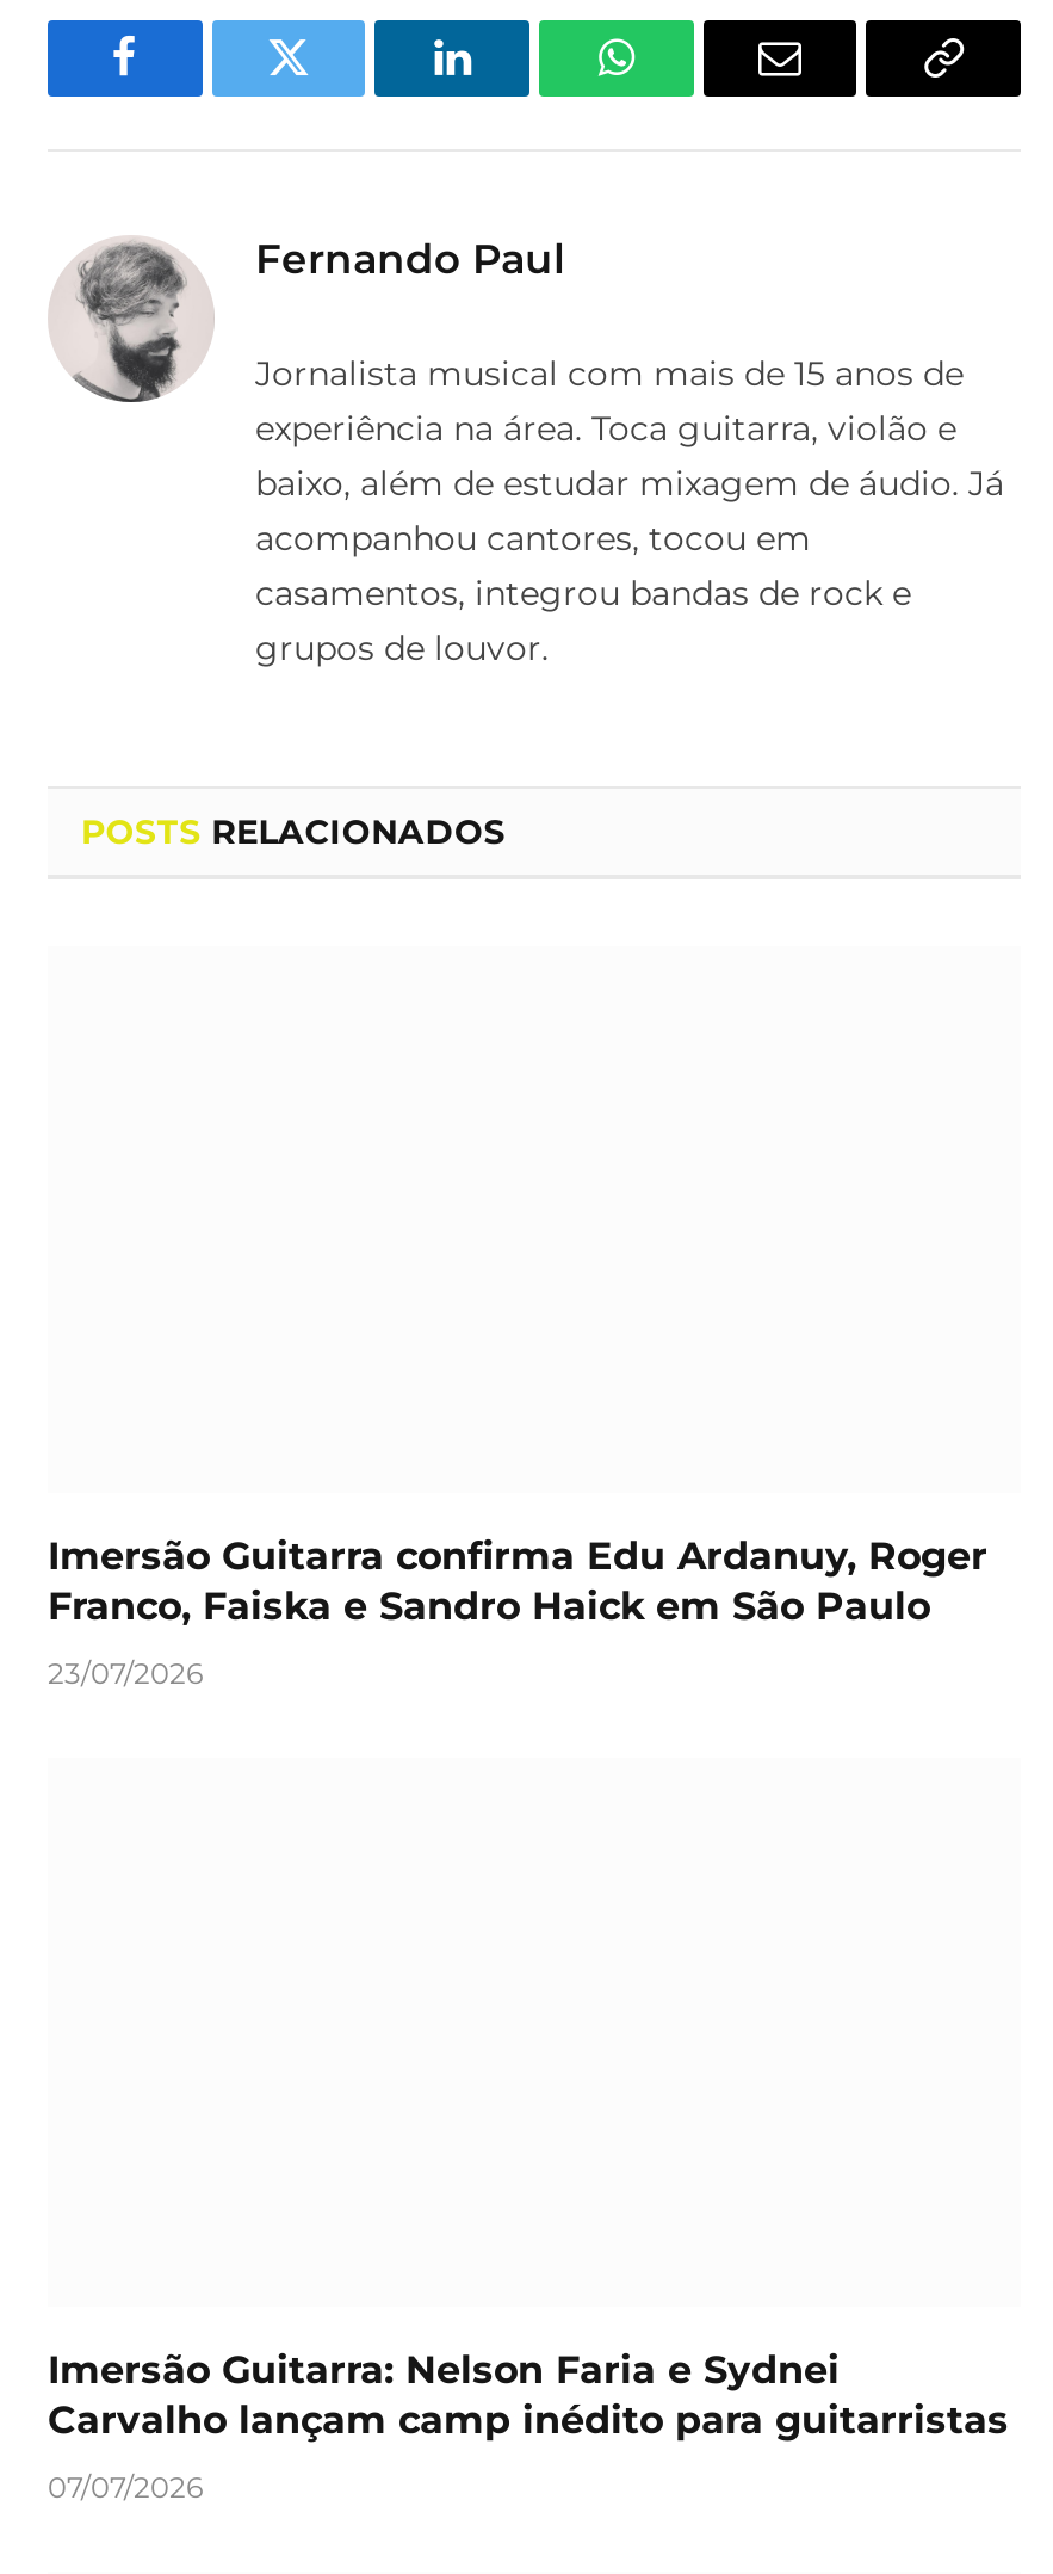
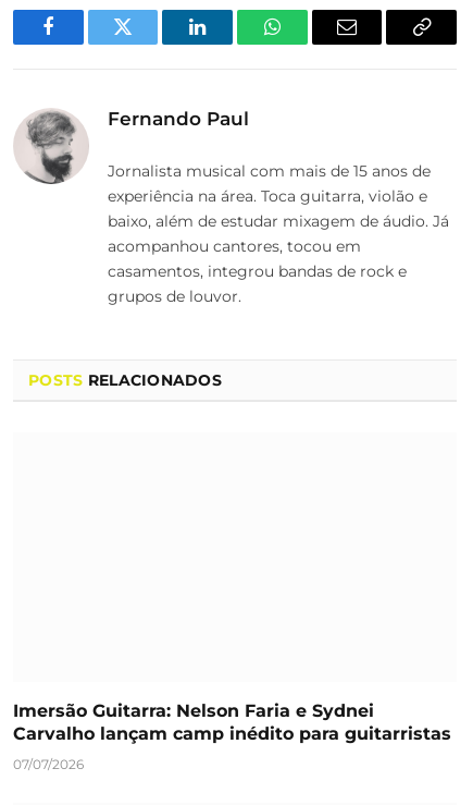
[48,1534,987,1692] Imersão Guitarra confirma Edu Ardanuy, Roger | Franco, Faiska e Sandro Haick em São Paulo | 23/07/2026 -> none

